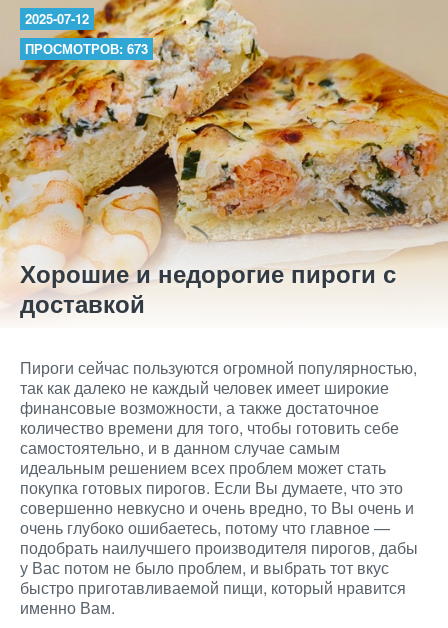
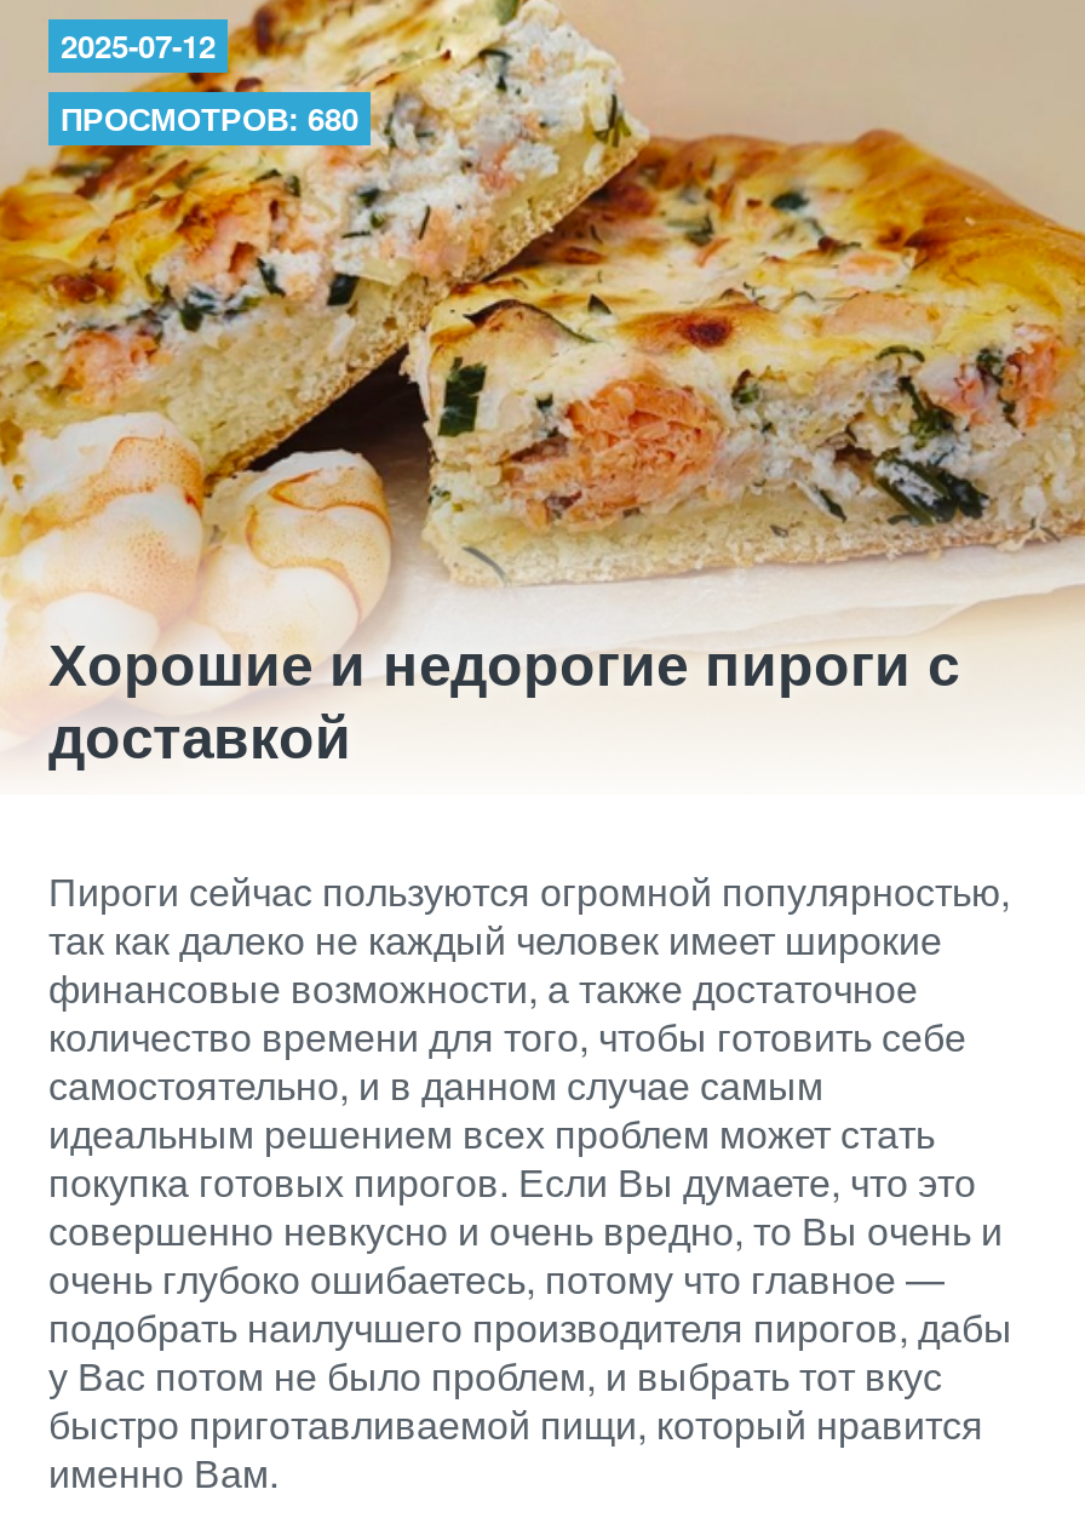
[25,39,148,58] ПРОСМОТРОВ: 673 -> [61,94,358,141] ПРОСМОТРОВ: 680

